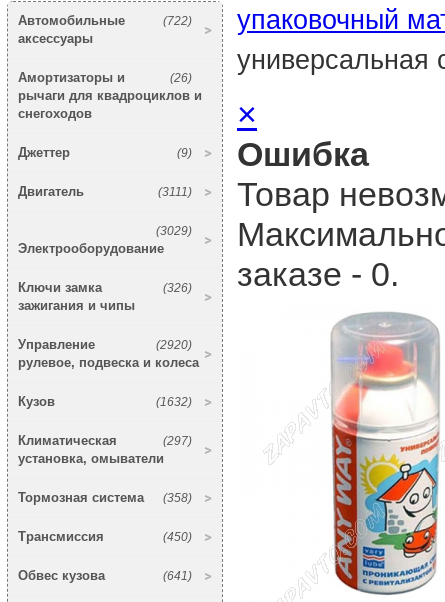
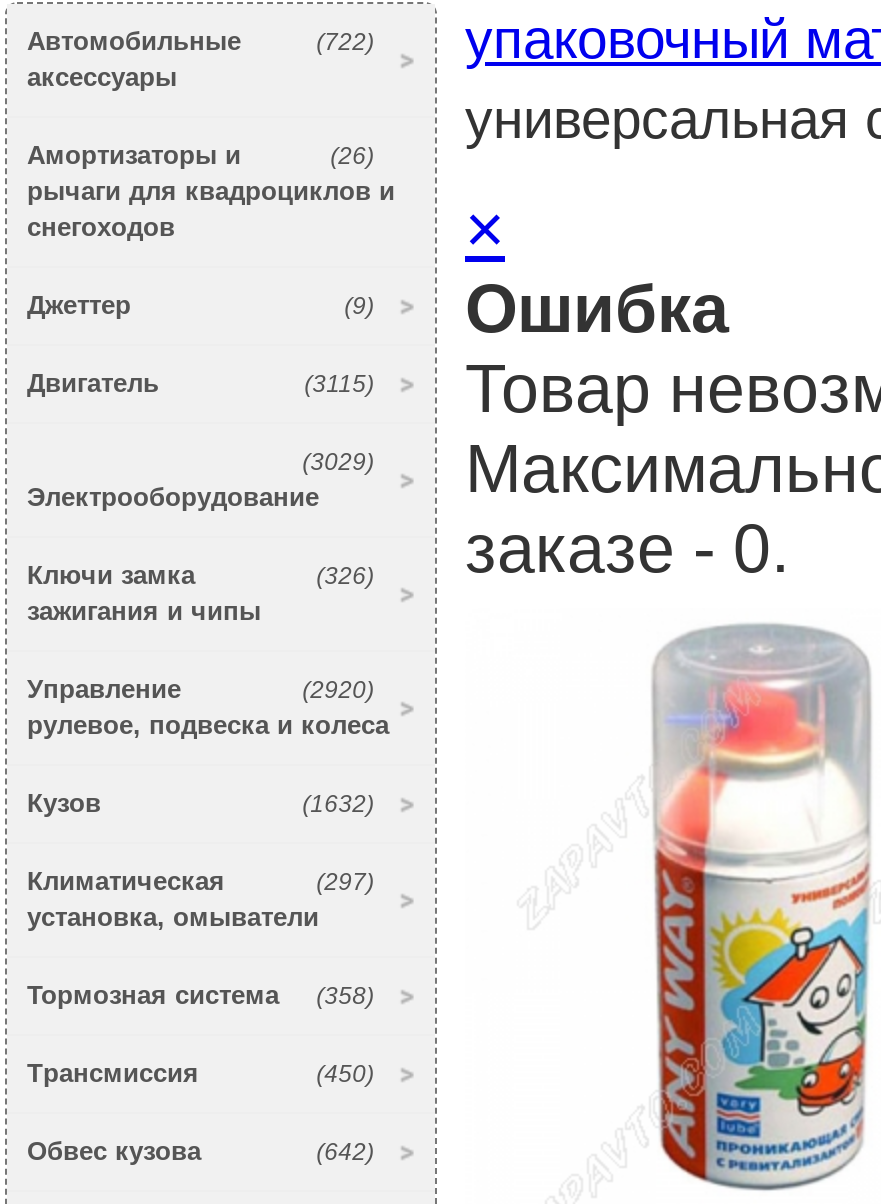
[158,185,192,199] (3111) -> [304,370,374,398] (3115)
[163,569,192,583] (641) -> [316,1138,374,1166] (642)

